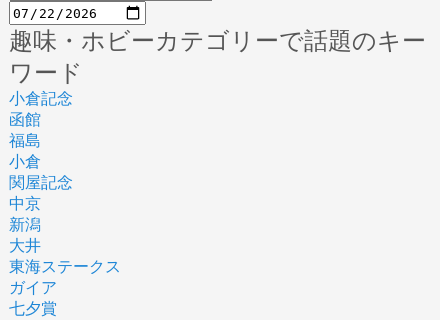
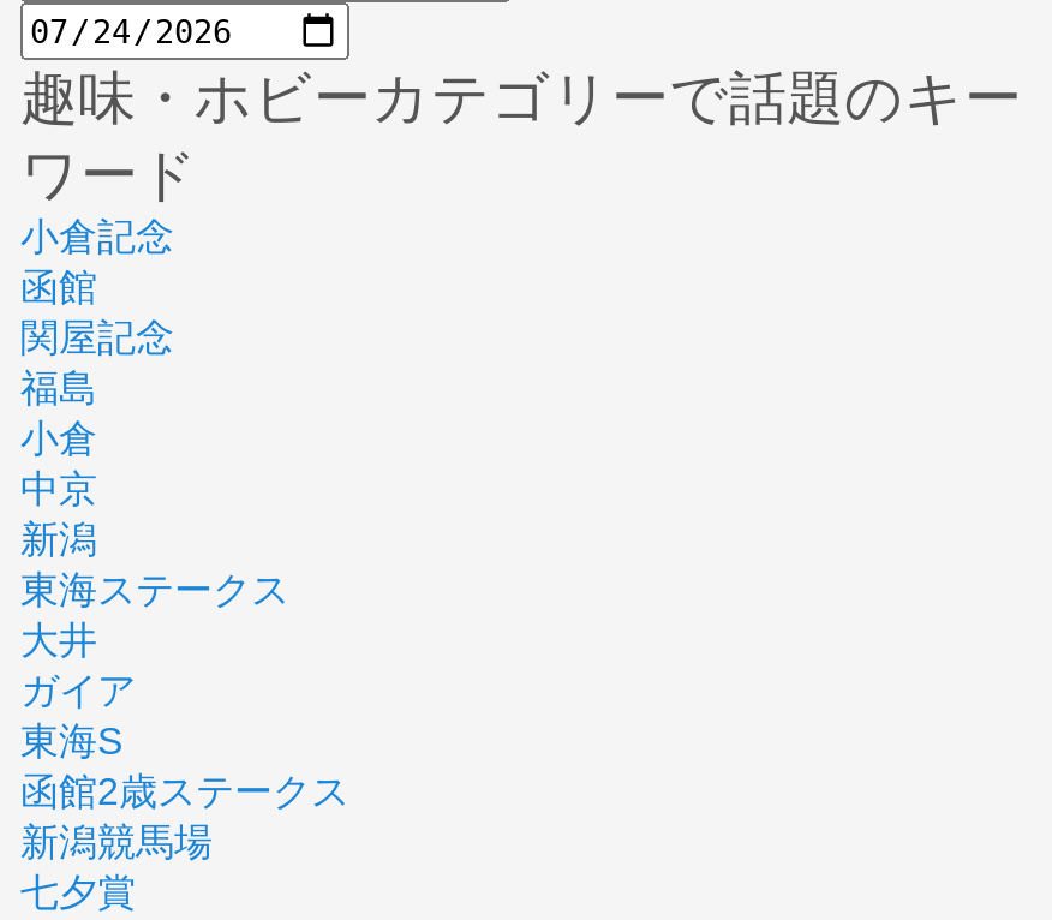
moved [9,174,73,191] -> [20,318,174,359]: 関屋記念
moved [9,258,121,275] -> [20,570,289,611]: 東海ステークス
none -> [20,721,349,863] 東海S | 函館2歳ステークス | 新潟競馬場

